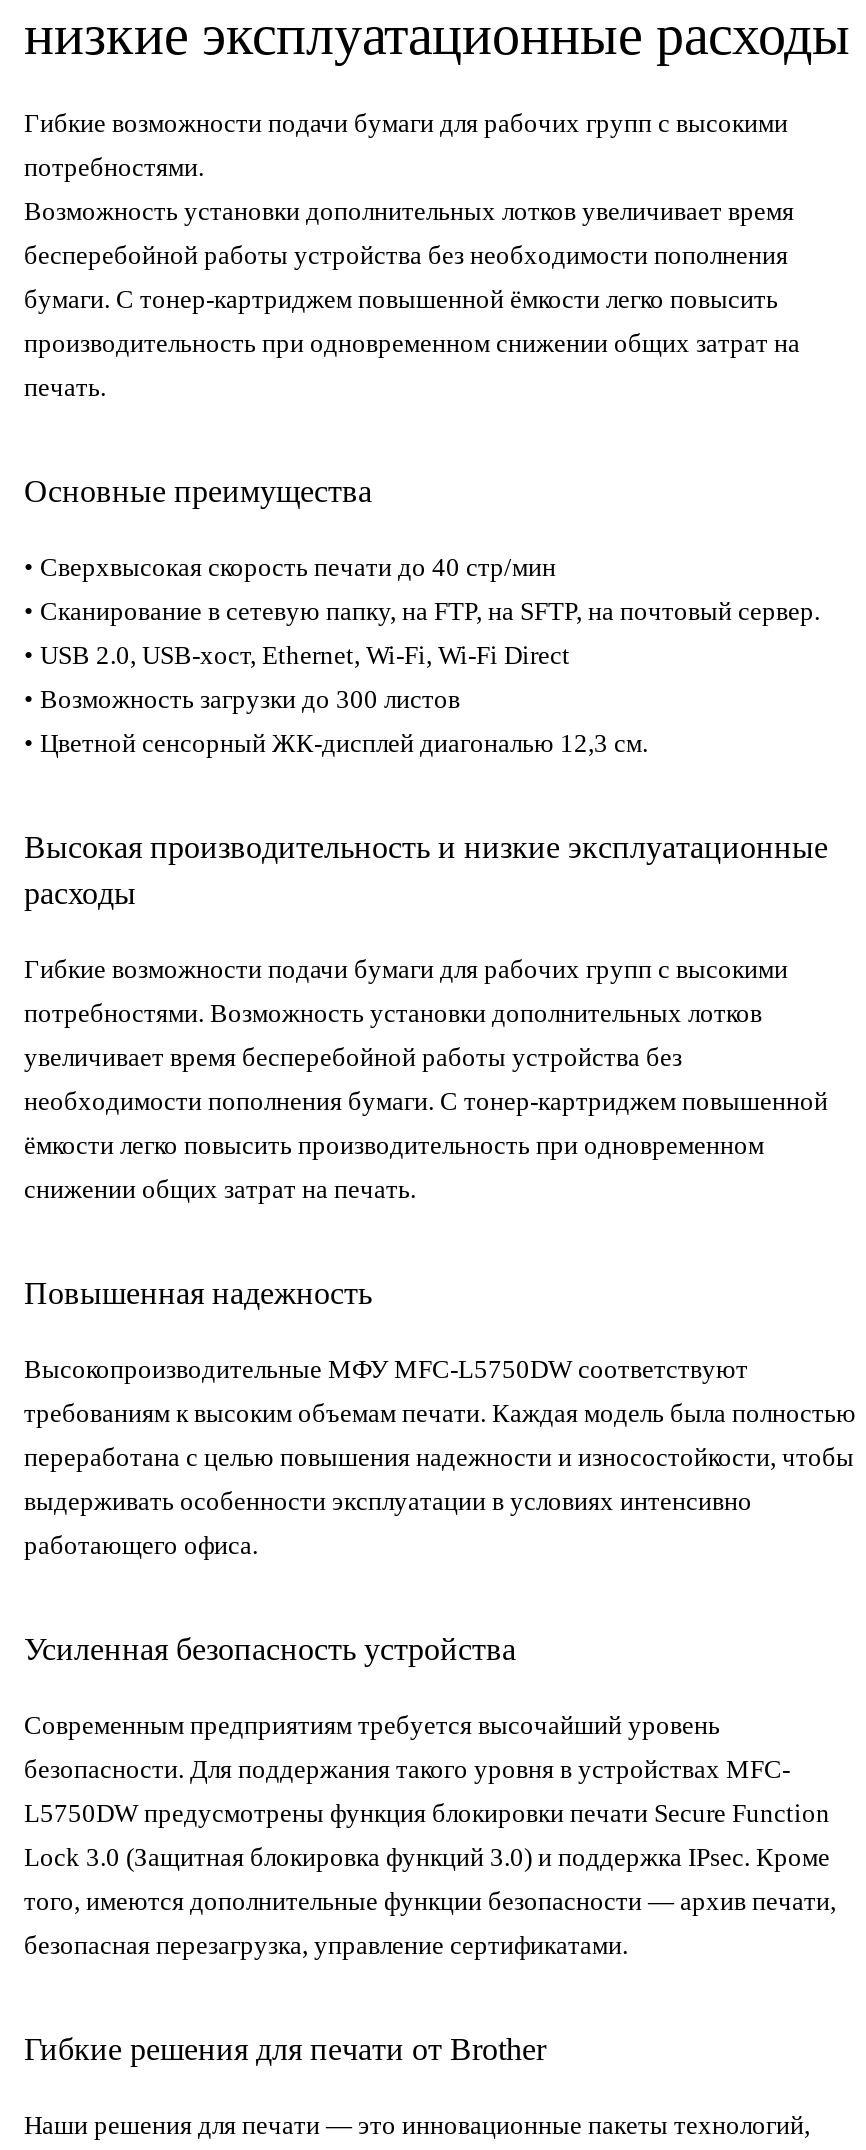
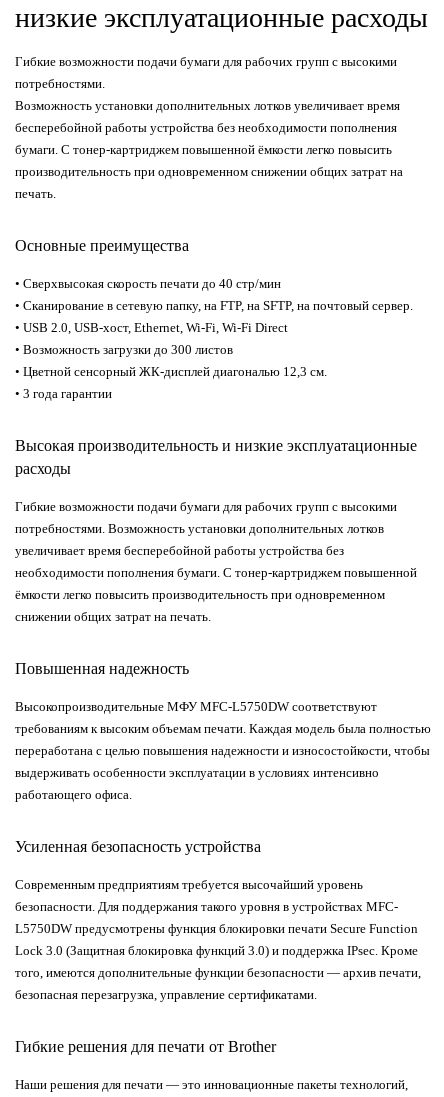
none -> [15,386,112,401] • 3 года гарантии

